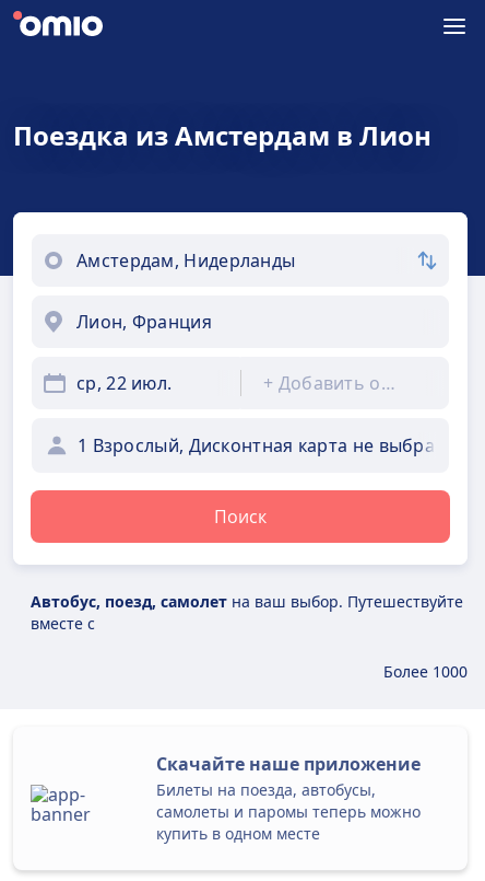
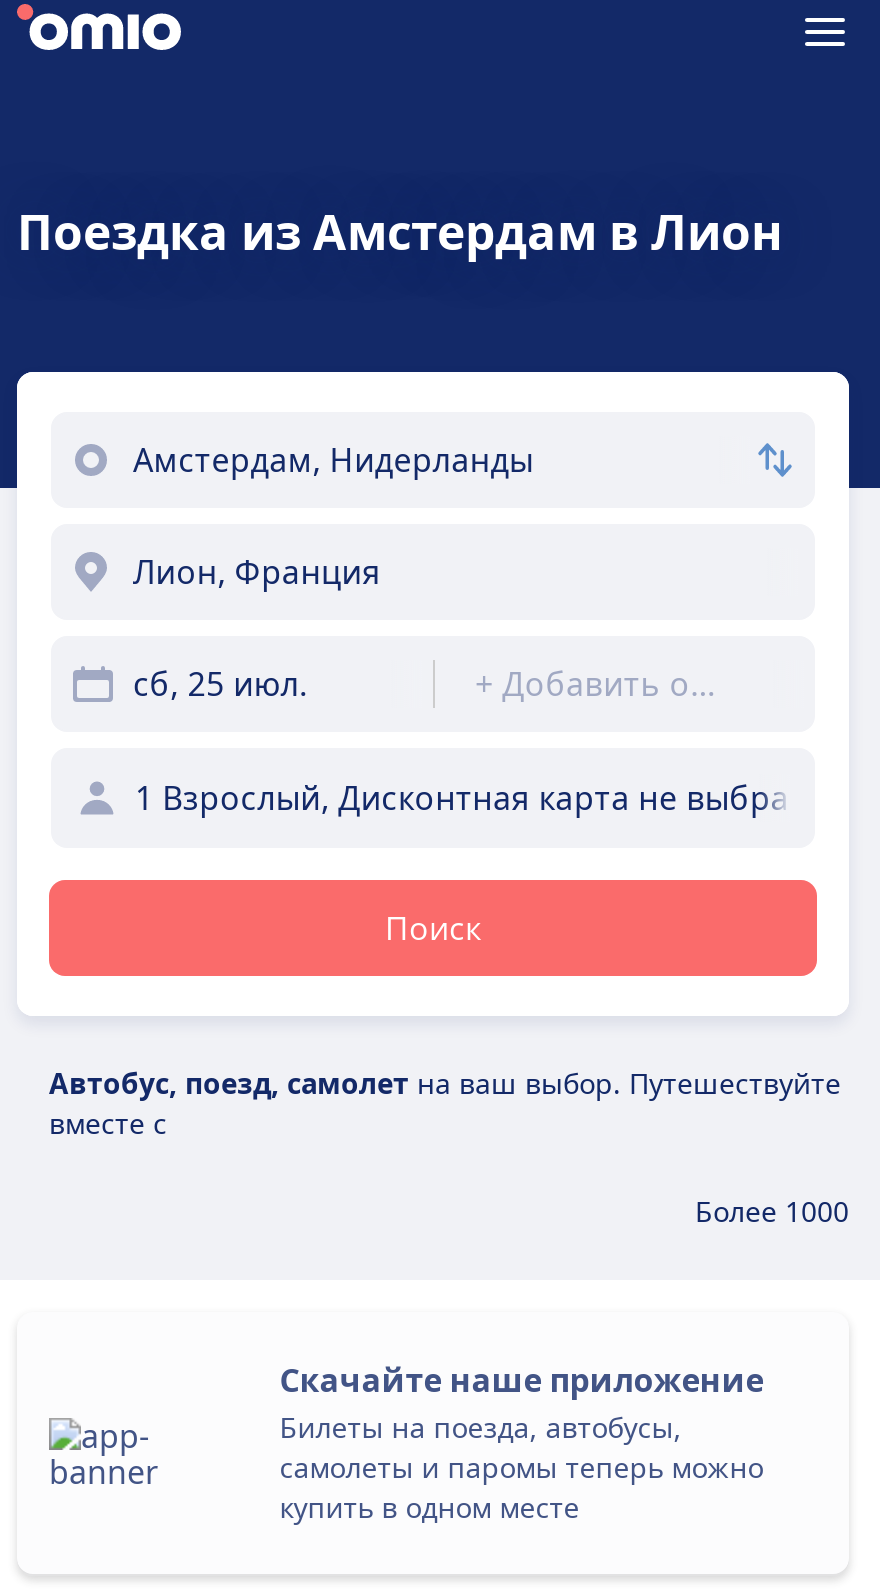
[76,371,172,395] ср, 22 июл. -> [133,662,308,706] сб, 25 июл.

